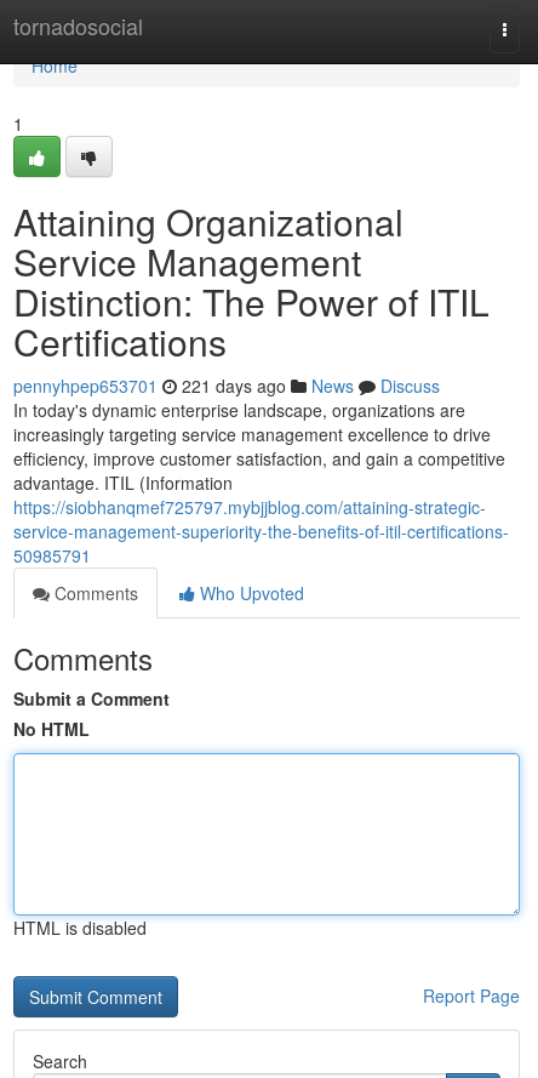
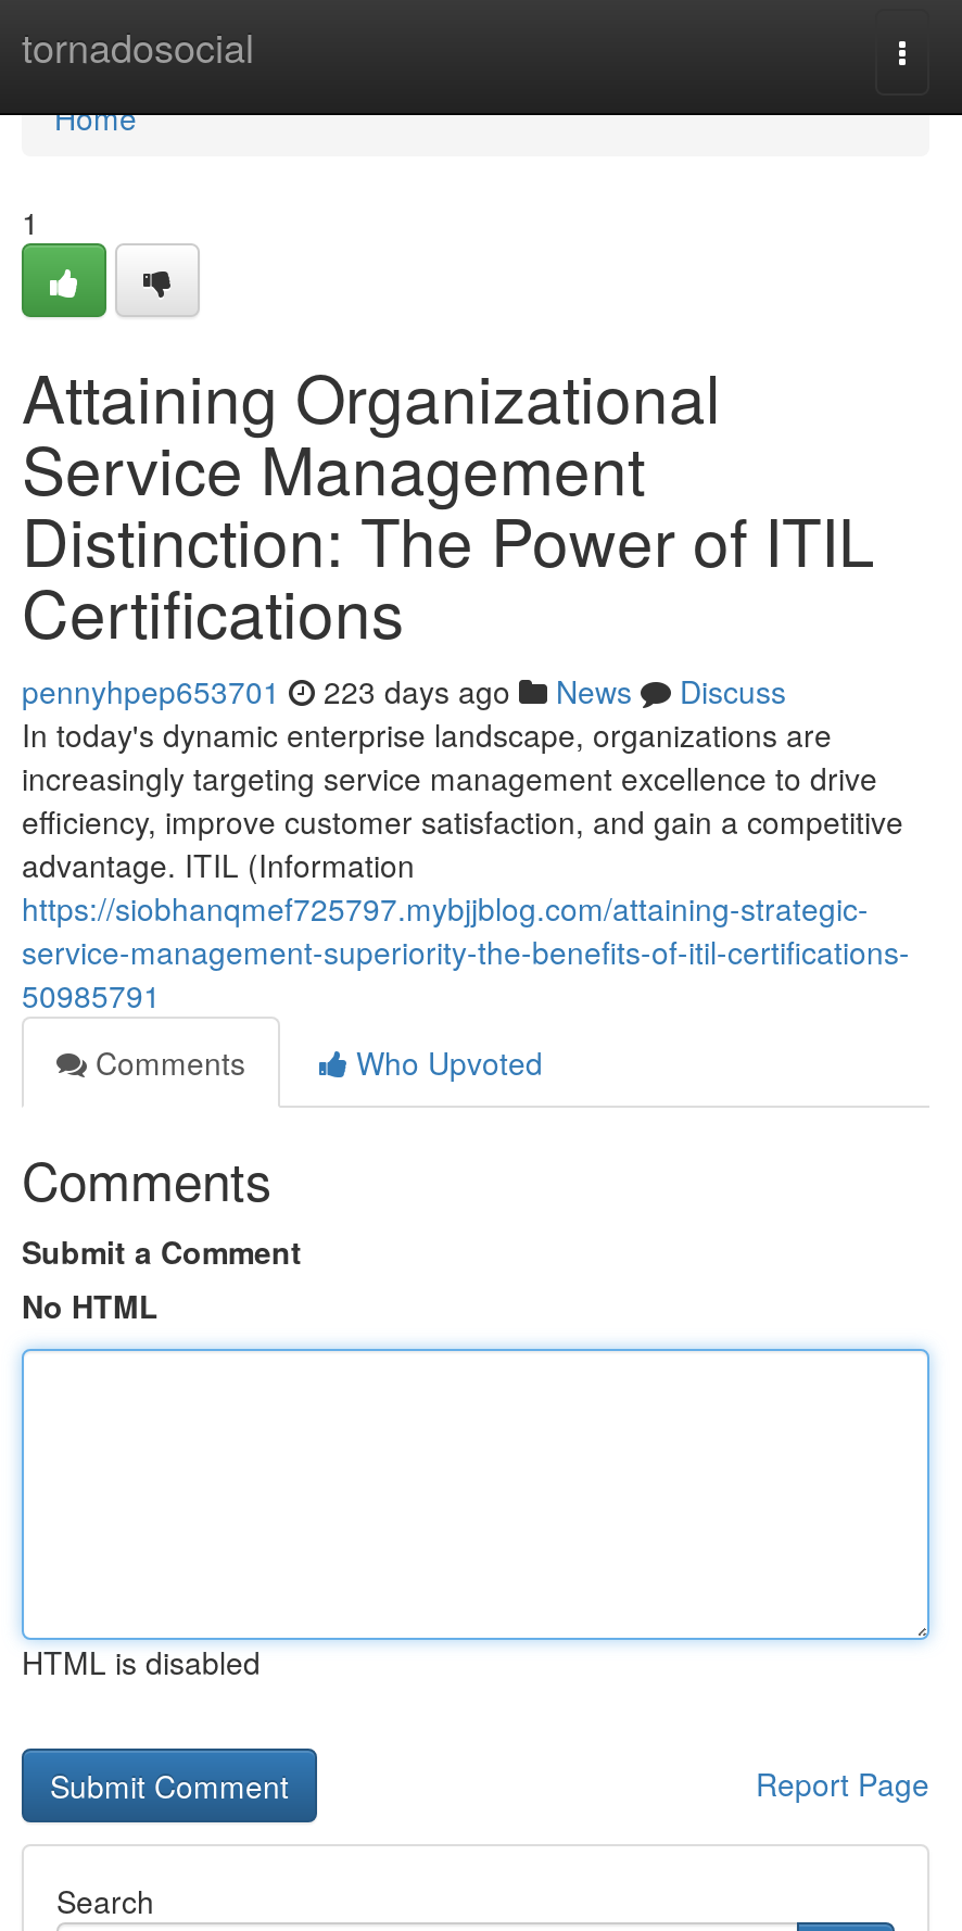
[13,373,440,398] pennyhpep653701 221 days ago News Discuss -> [22,669,786,712] pennyhpep653701 223 days ago News Discuss

